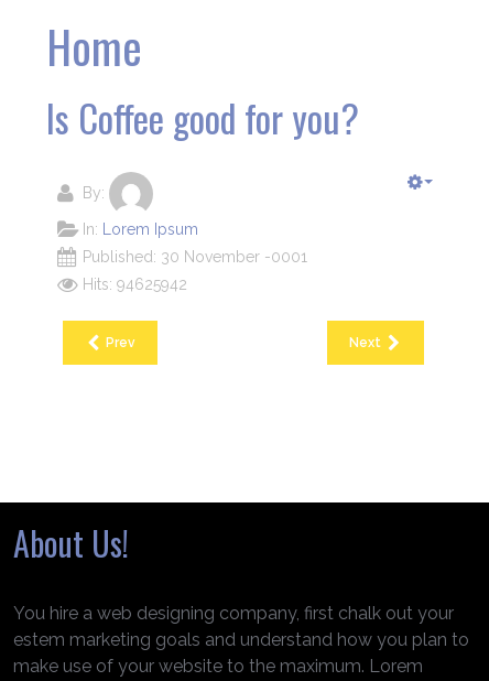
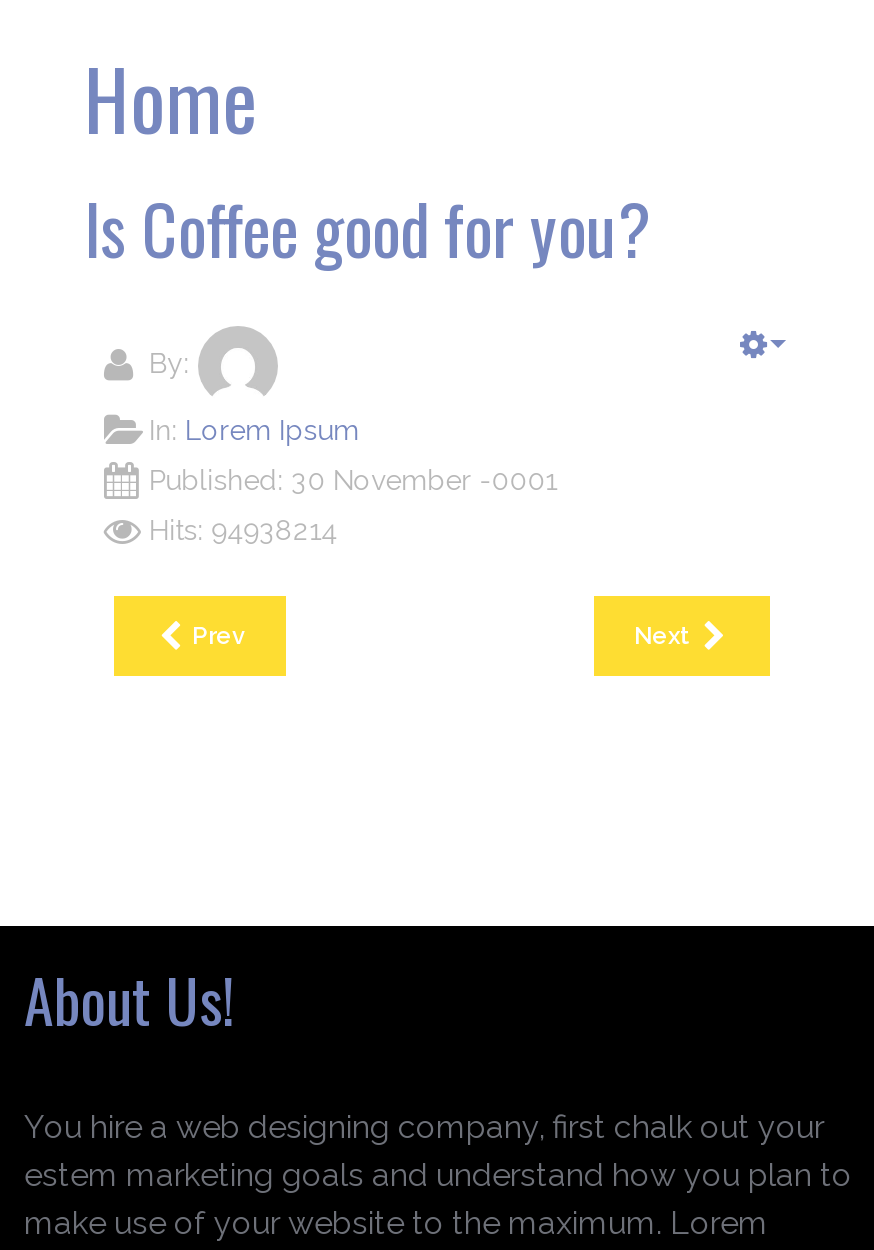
[82,275,187,293] Hits: 94625942 -> [149,514,337,546] Hits: 94938214

